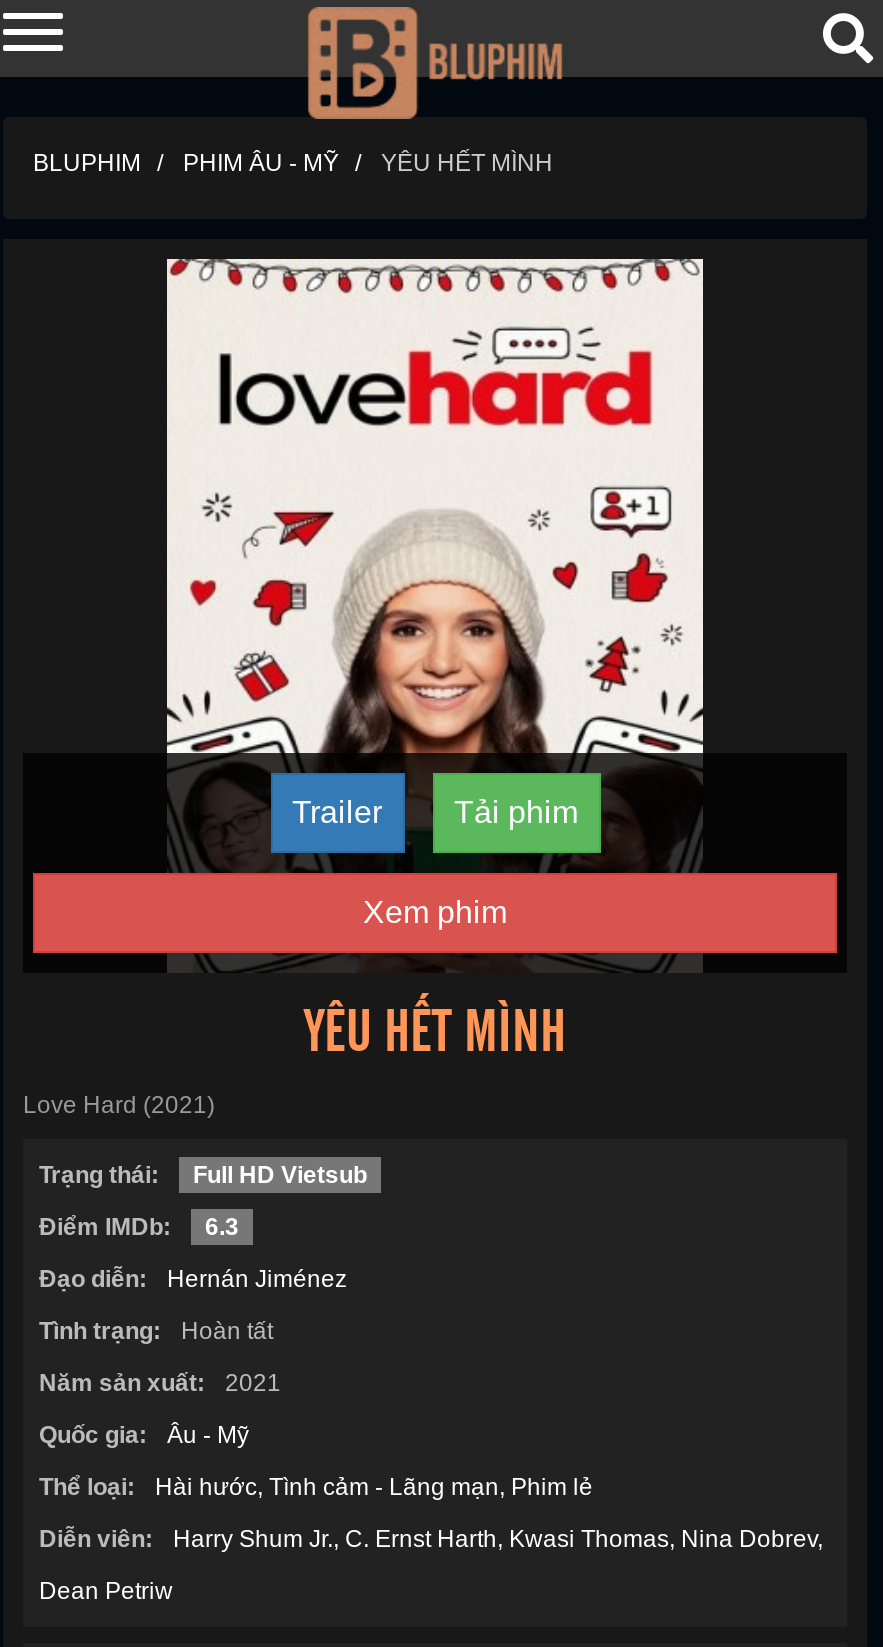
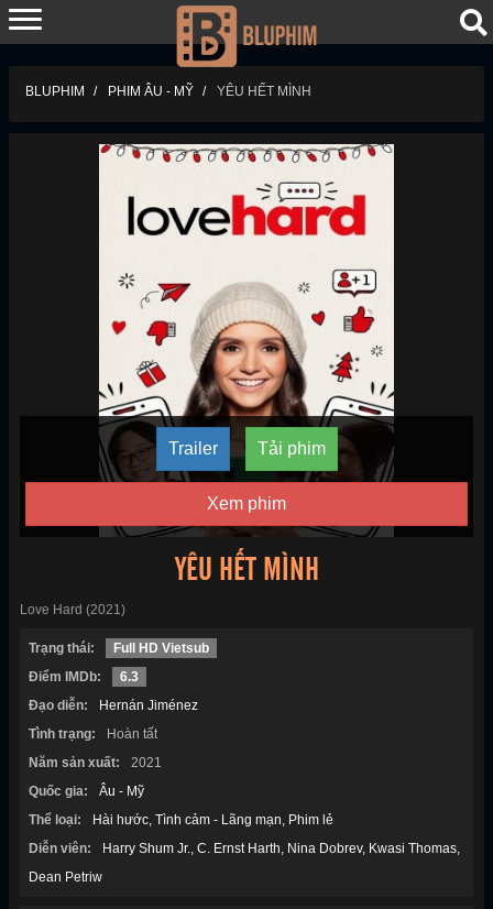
[173,1525,817,1553] Harry Shum Jr. C. Ernst Harth Kwasi Thomas Nina Dobrev -> [102,841,457,856] Harry Shum Jr. C. Ernst Harth Nina Dobrev Kwasi Thomas

